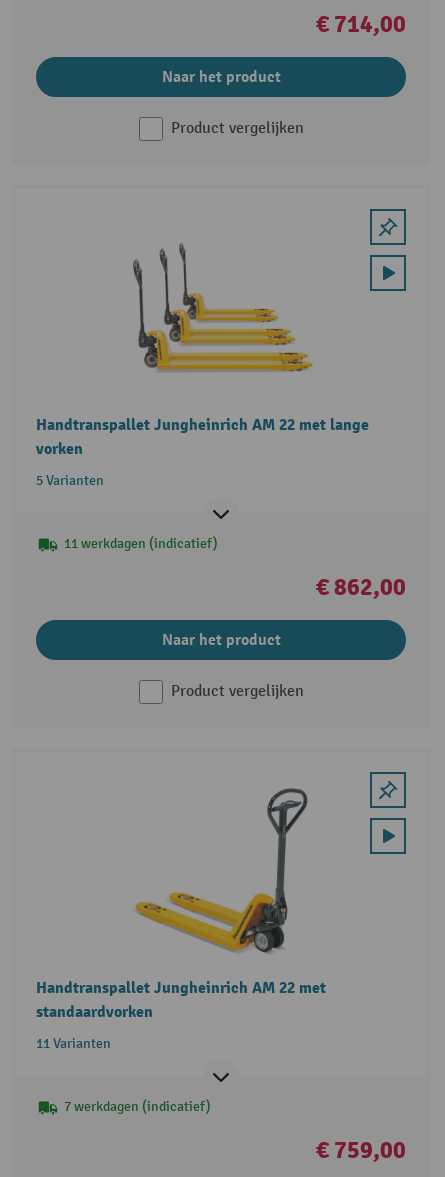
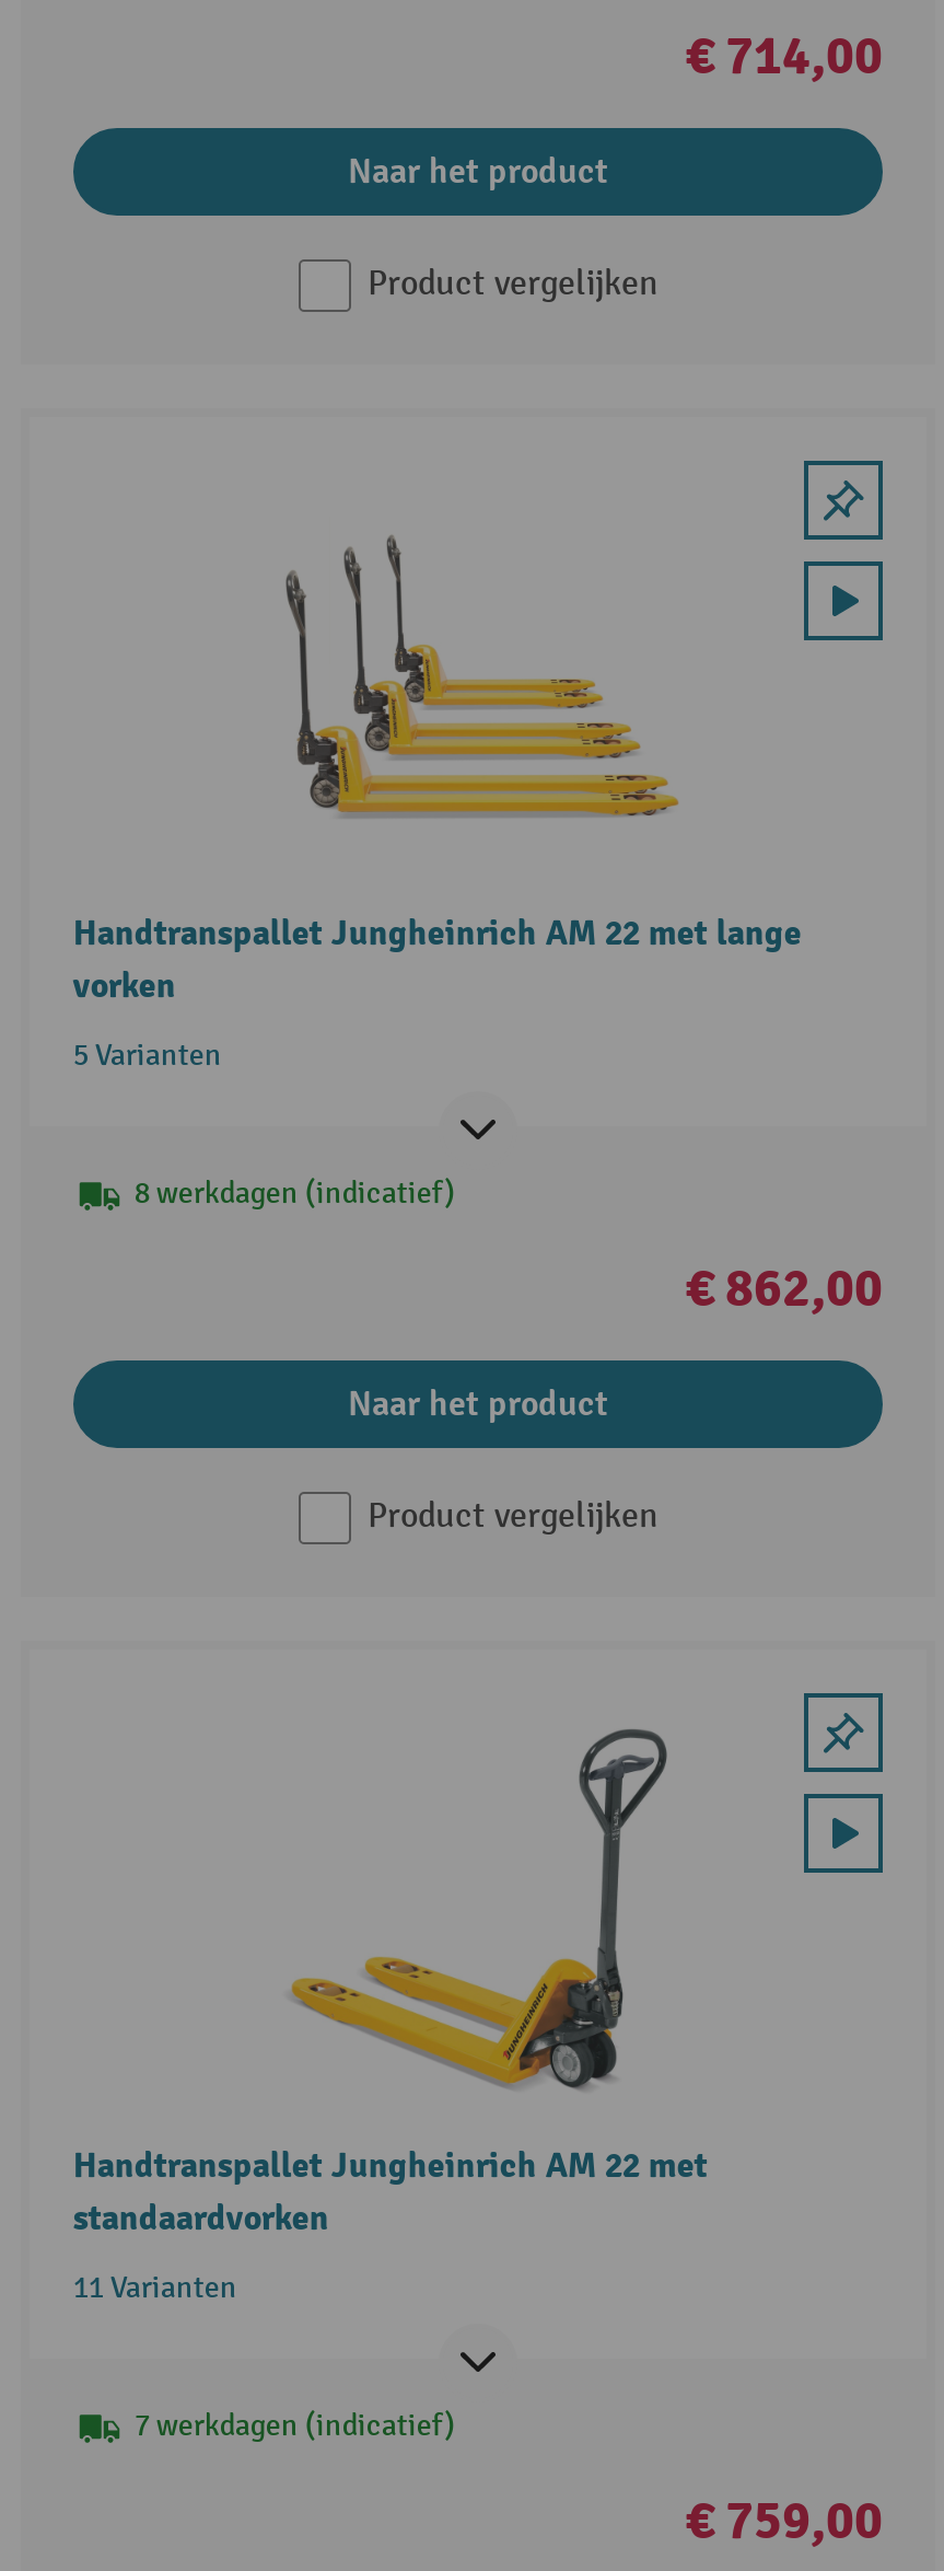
[64,535,218,552] 11 werkdagen (indicatief) -> [134,1174,456,1212] 8 werkdagen (indicatief)

